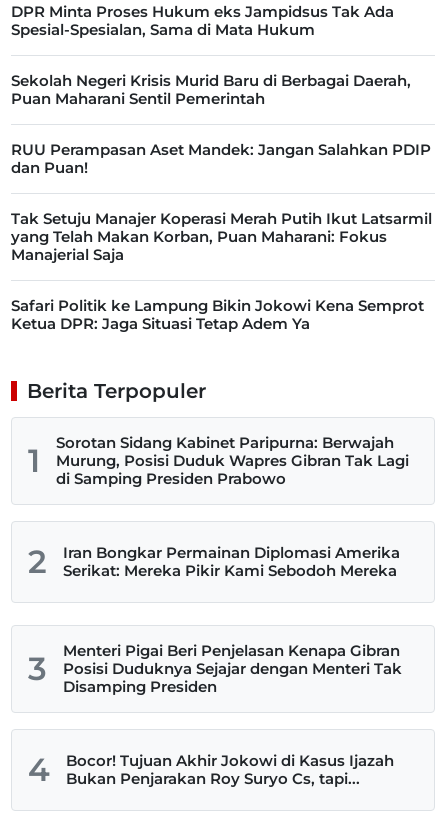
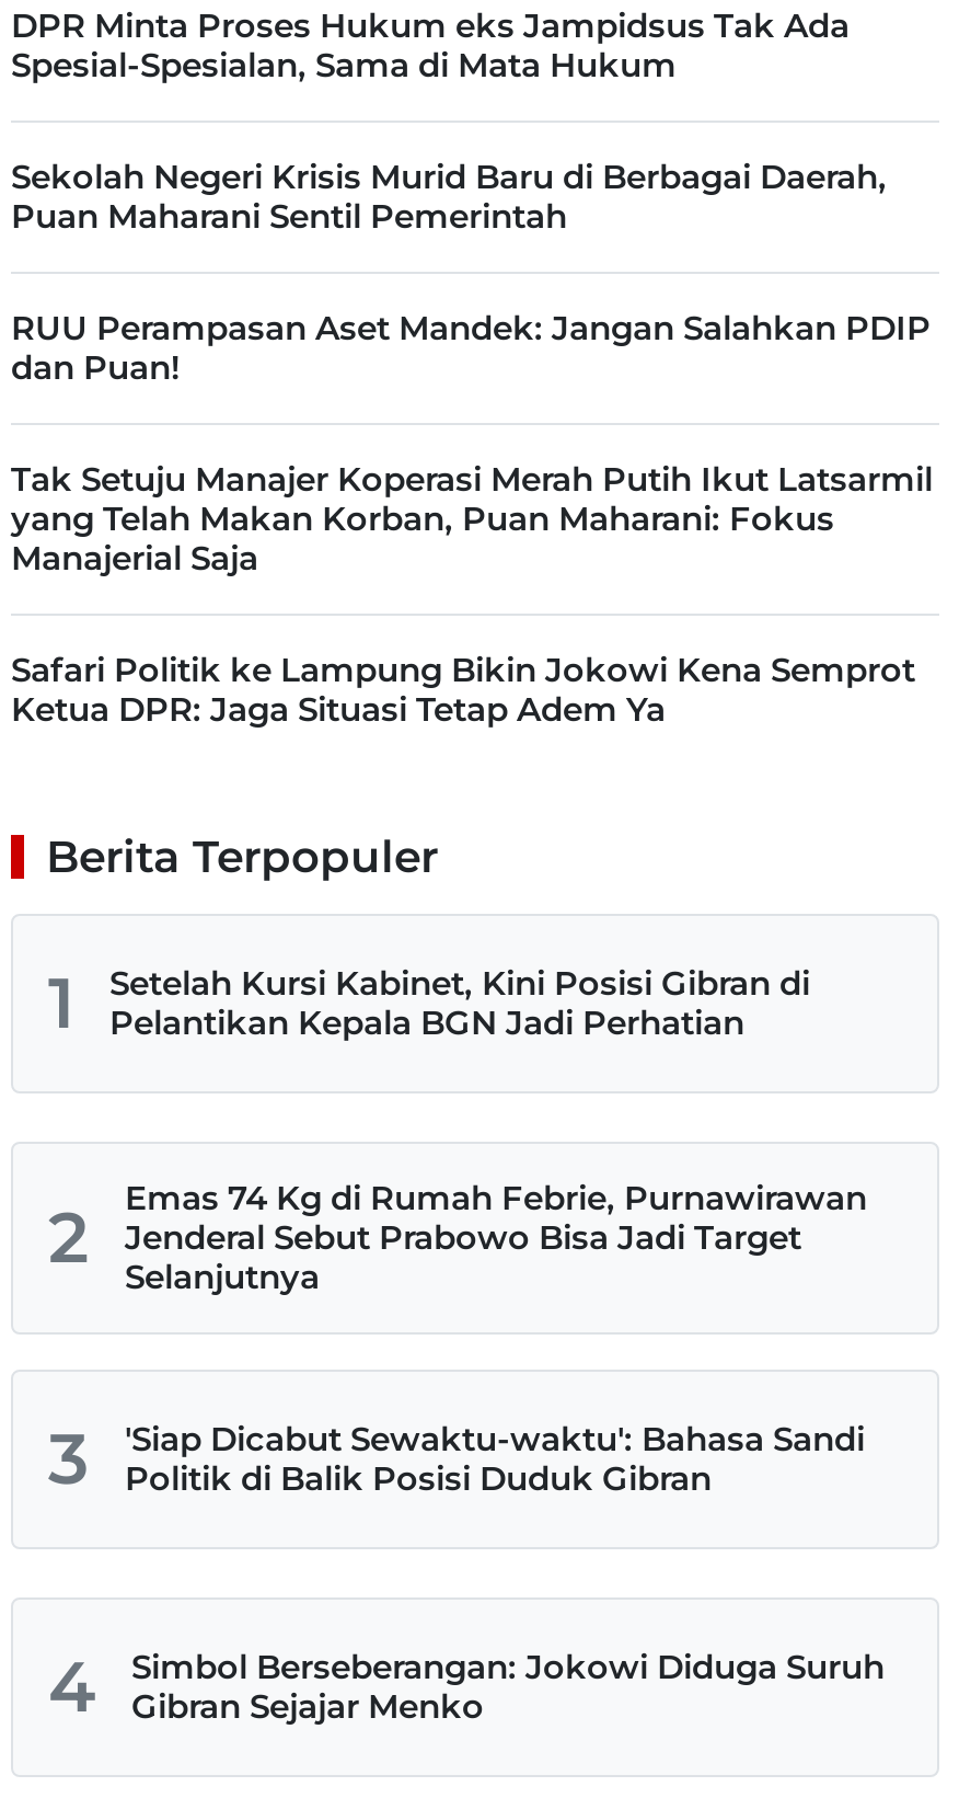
[56,433,409,488] Sorotan Sidang Kabinet Paripurna: Berwajah | Murung, Posisi Duduk Wapres Gibran Tak Lagi | di Samping Presiden Prabowo -> [109,962,810,1043] Setelah Kursi Kabinet, Kini Posisi Gibran di | Pelantikan Kepala BGN Jadi Perhatian
[63,543,400,580] Iran Bongkar Permainan Diplomasi Amerika | Serikat: Mereka Pikir Kami Sebodoh Mereka -> [125,1177,867,1297] Emas 74 Kg di Rumah Febrie, Purnawirawan | Jenderal Sebut Prabowo Bisa Jadi Target | Selanjutnya
[63,641,402,696] Menteri Pigai Beri Penjelasan Kenapa Gibran | Posisi Duduknya Sejajar dengan Menteri Tak | Disamping Presiden -> [125,1418,865,1499] 'Siap Dicabut Sewaktu-waktu': Bahasa Sandi | Politik di Balik Posisi Duduk Gibran
[66,751,394,788] Bocor! Tujuan Akhir Jokowi di Kasus Ijazah | Bukan Penjarakan Roy Suryo Cs, tapi... -> [131,1646,885,1727] Simbol Berseberangan: Jokowi Diduga Suruh | Gibran Sejajar Menko

